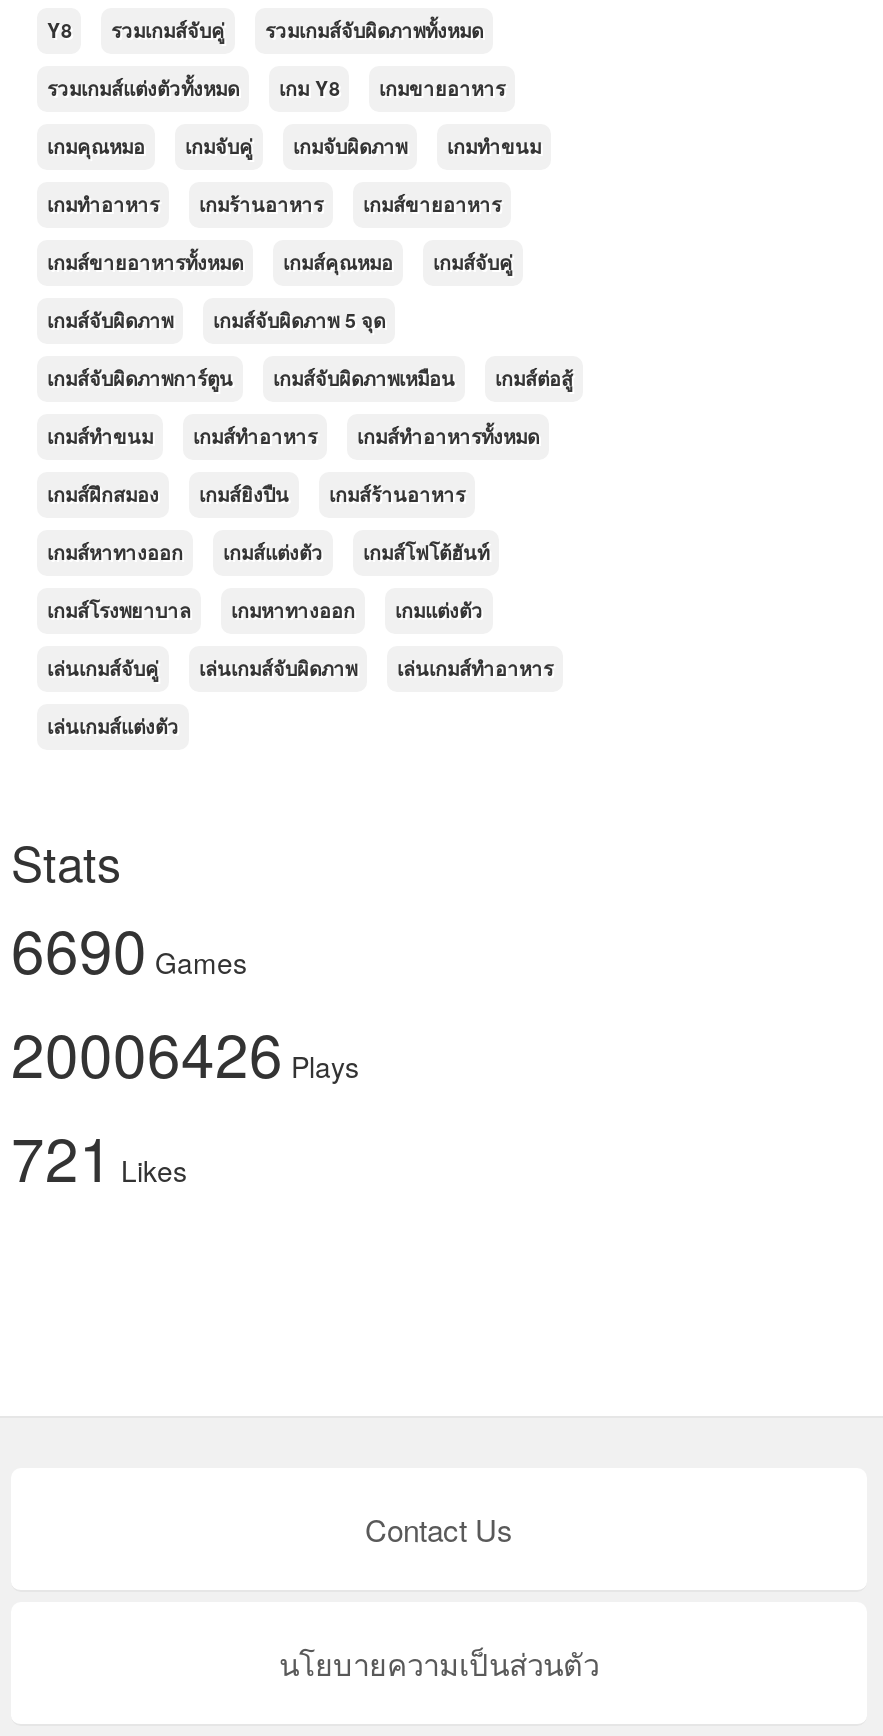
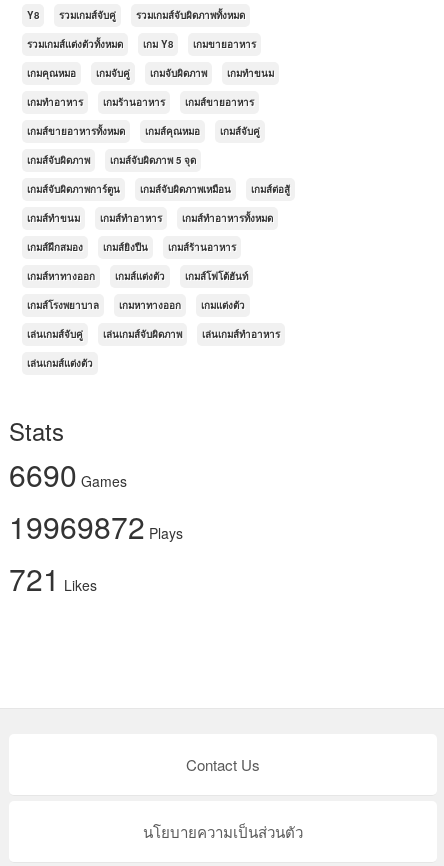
[11,1010,359,1096] 20006426Plays -> [9,505,183,548] 19969872Plays

